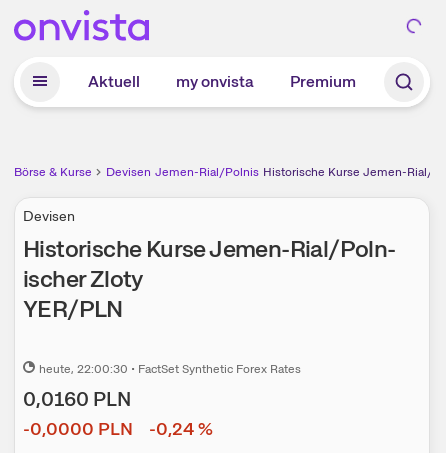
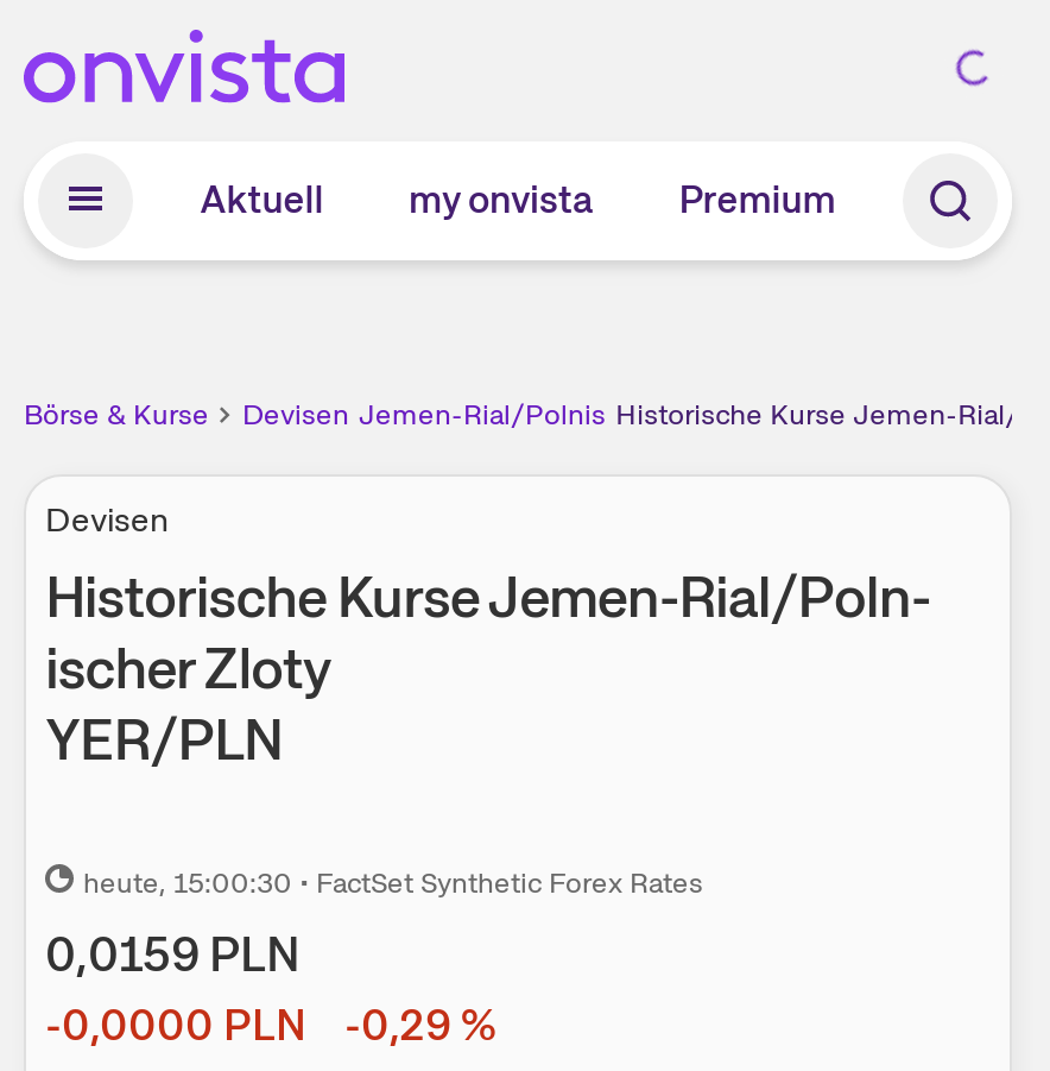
[39,361,301,377] heute, 22:00:30 • FactSet Synthetic Forex Rates -> [83,865,703,903] heute, 15:00:30 • FactSet Synthetic Forex Rates
[23,386,131,412] 0,0160 PLN -> [45,924,299,986] 0,0159 PLN
[23,417,213,440] -0,0000 PLN -0,24 % -> [45,998,496,1052] -0,0000 PLN -0,29 %

